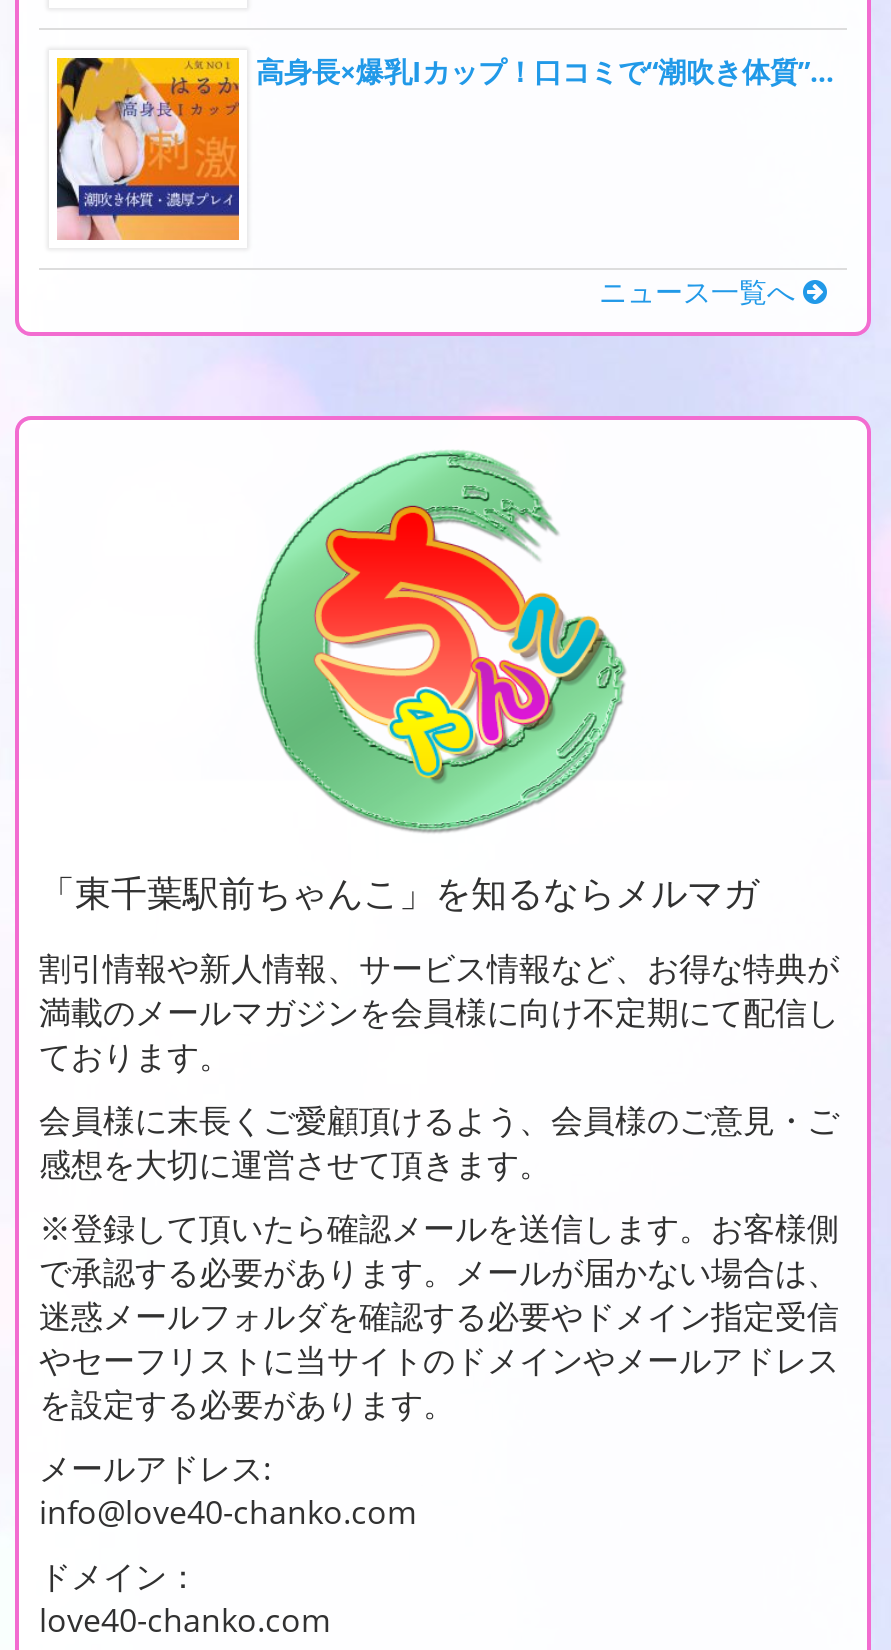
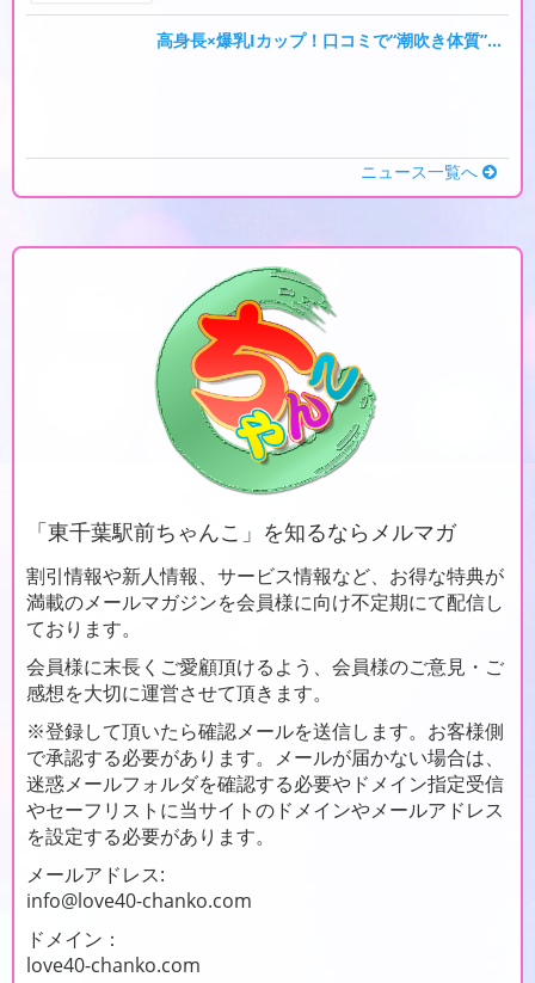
[55,56,241,242] [image] -> none

